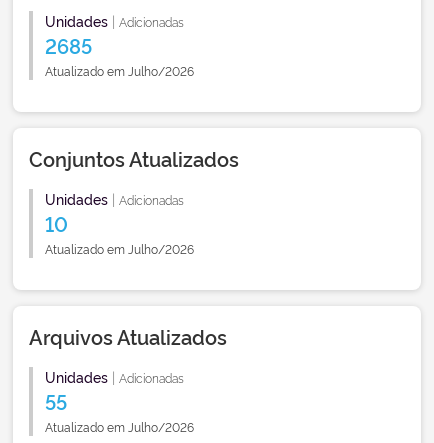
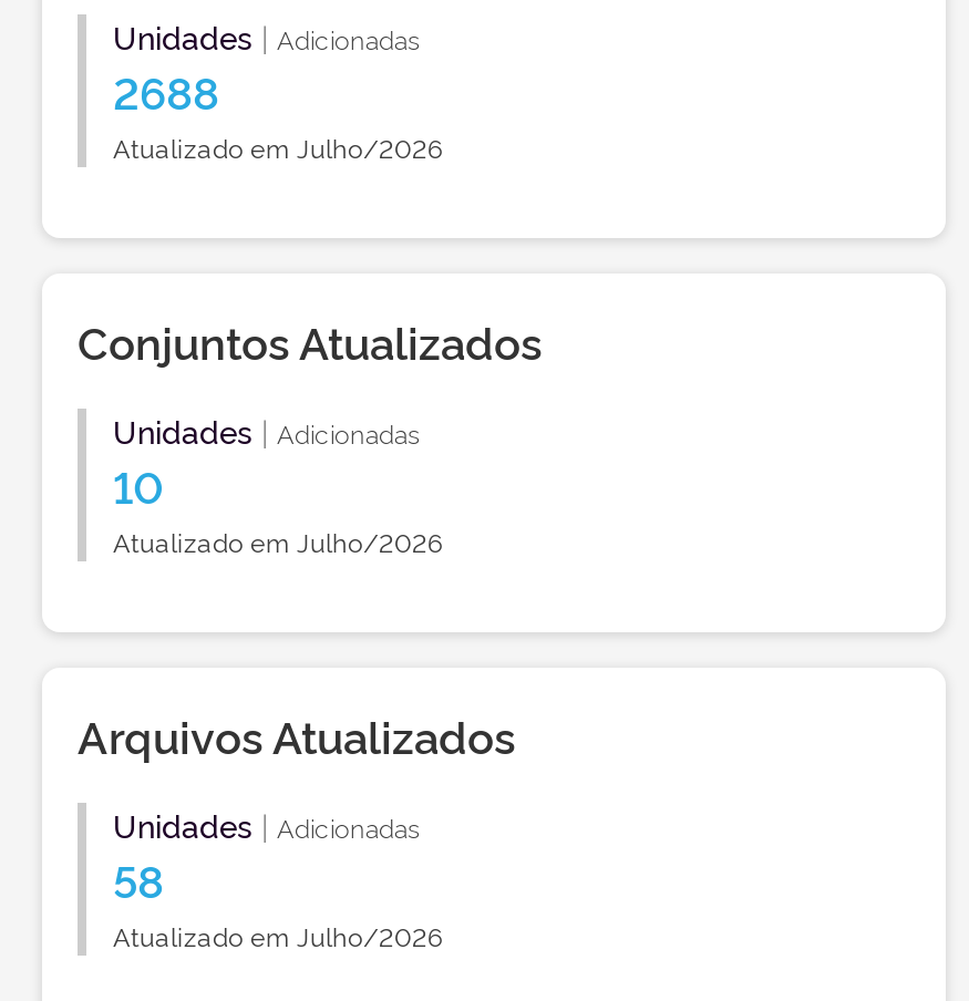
[45,30,92,58] 2685 -> [113,58,219,120] 2688
[45,386,67,414] 55 -> [113,846,164,908] 58

